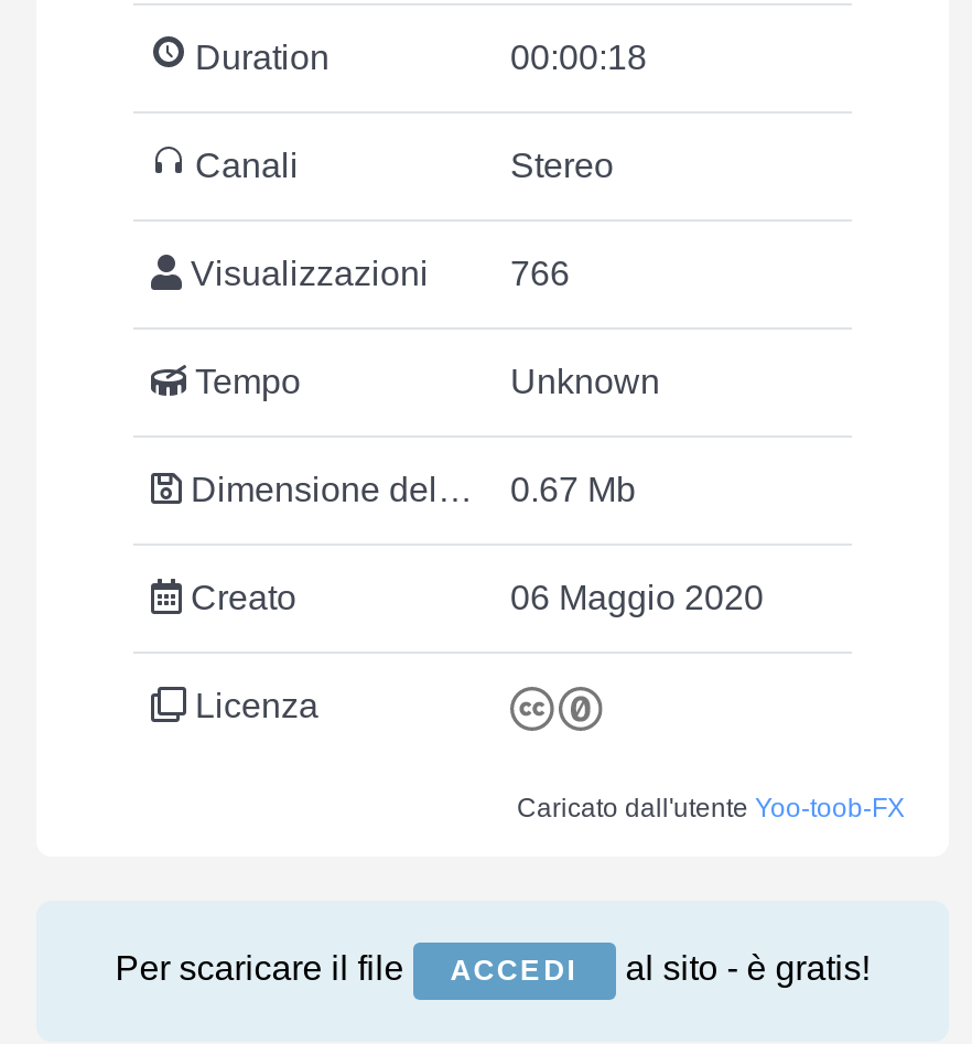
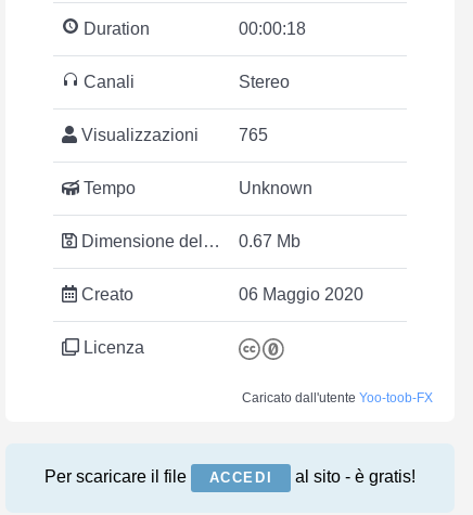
[510,255,570,292] 766 -> [239,126,268,144] 765

